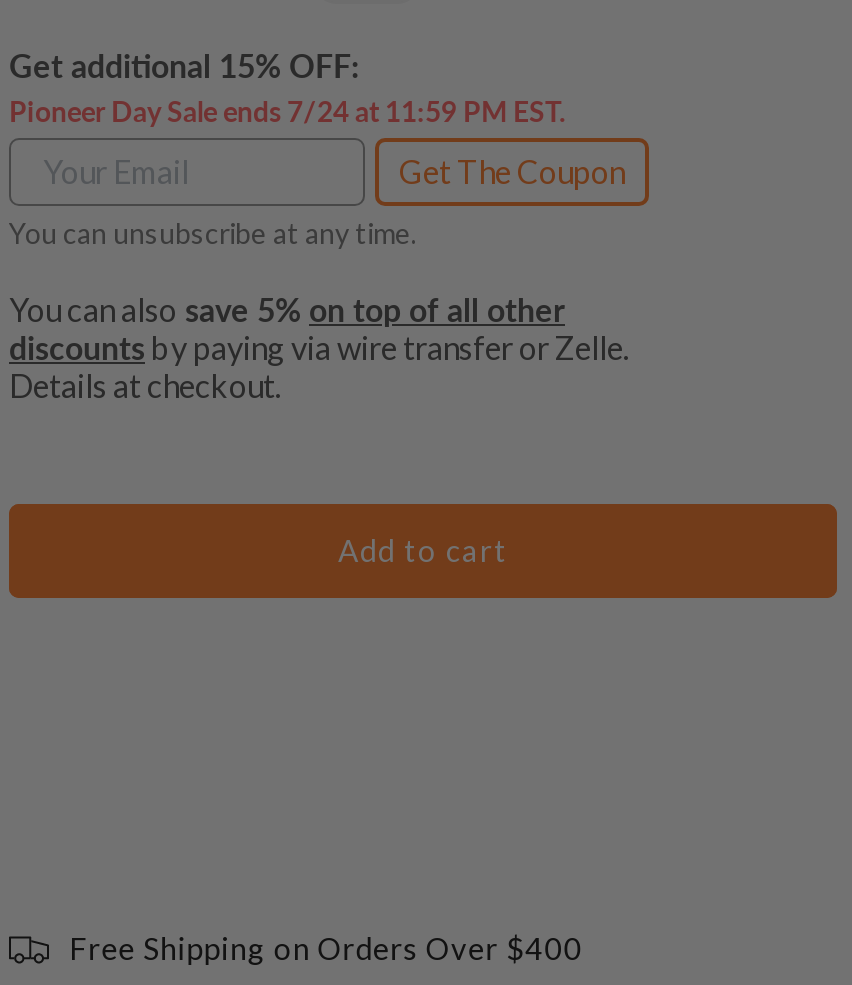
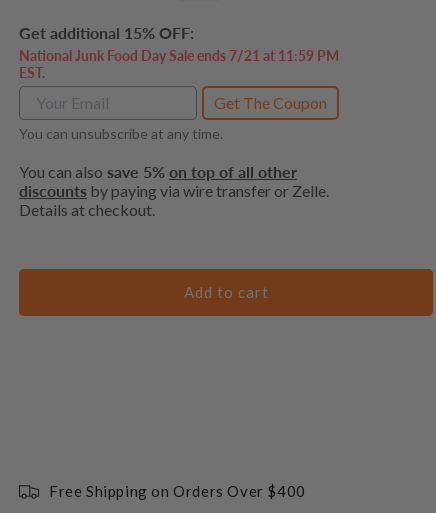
[9,94,565,128] Pioneer Day Sale ends 7/24 at 11:59 PM EST. -> [19,47,339,81] National Junk Food Day Sale ends 7/21 at 11:59 PM | EST.

